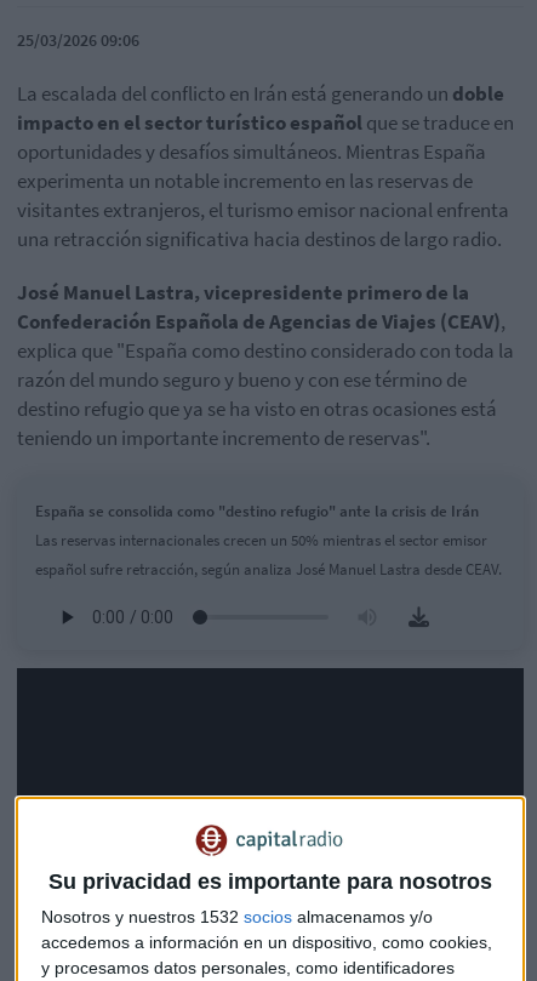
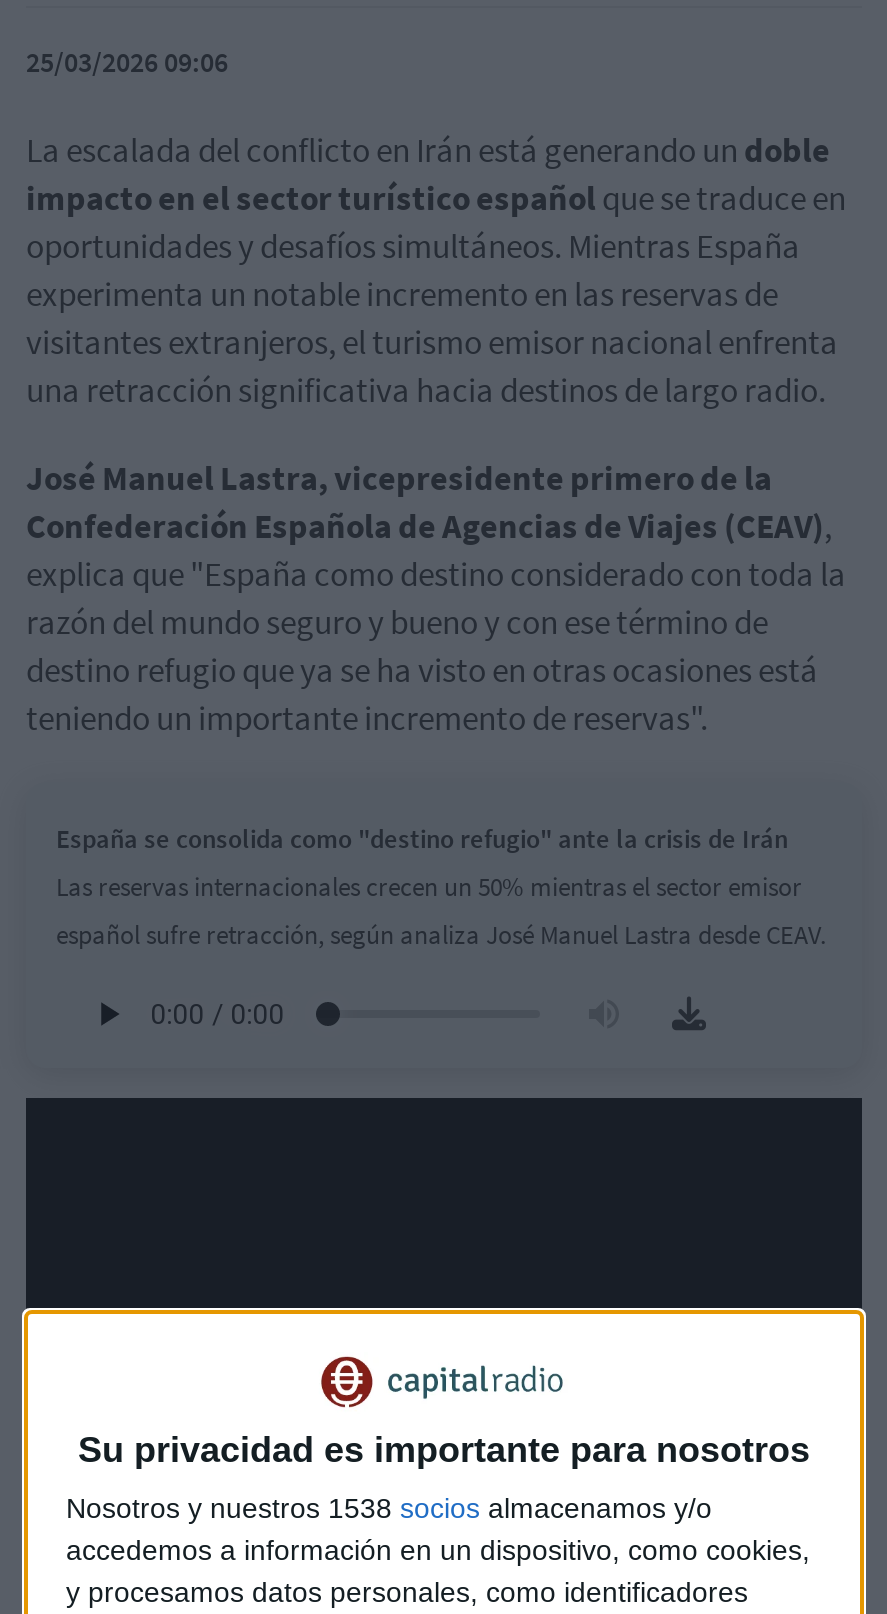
[41,907,433,926] Nosotros y nuestros 1532 socios almacenamos y/o -> [66,1492,712,1524] Nosotros y nuestros 1538 socios almacenamos y/o

